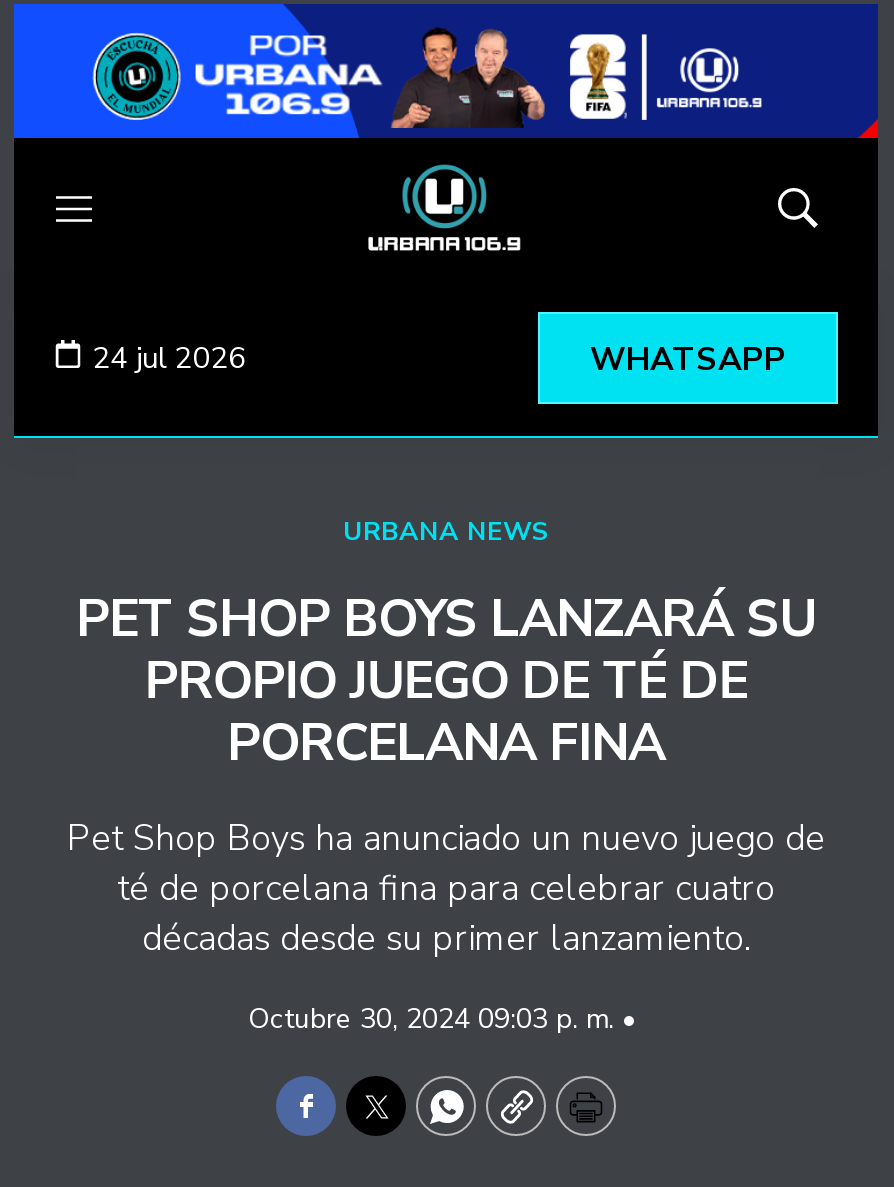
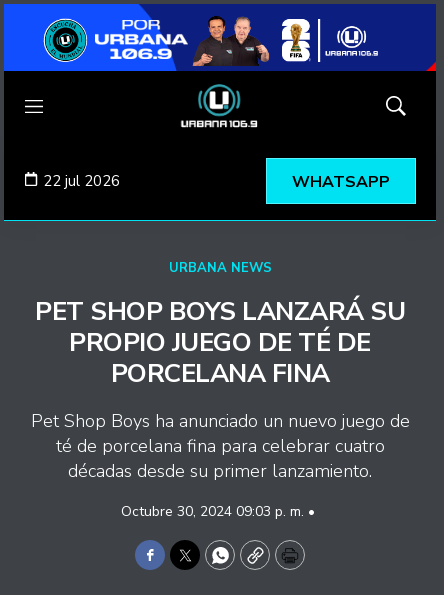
[92,337,246,377] 24 jul 2026 -> [43,171,120,191] 22 jul 2026

